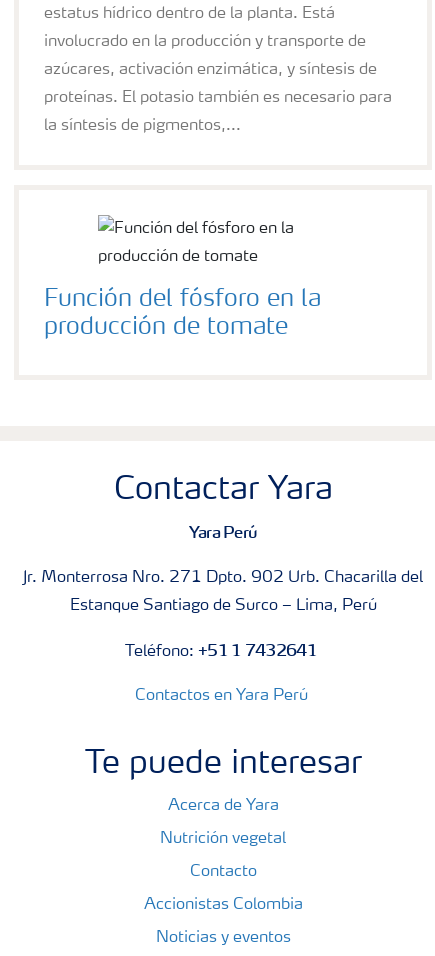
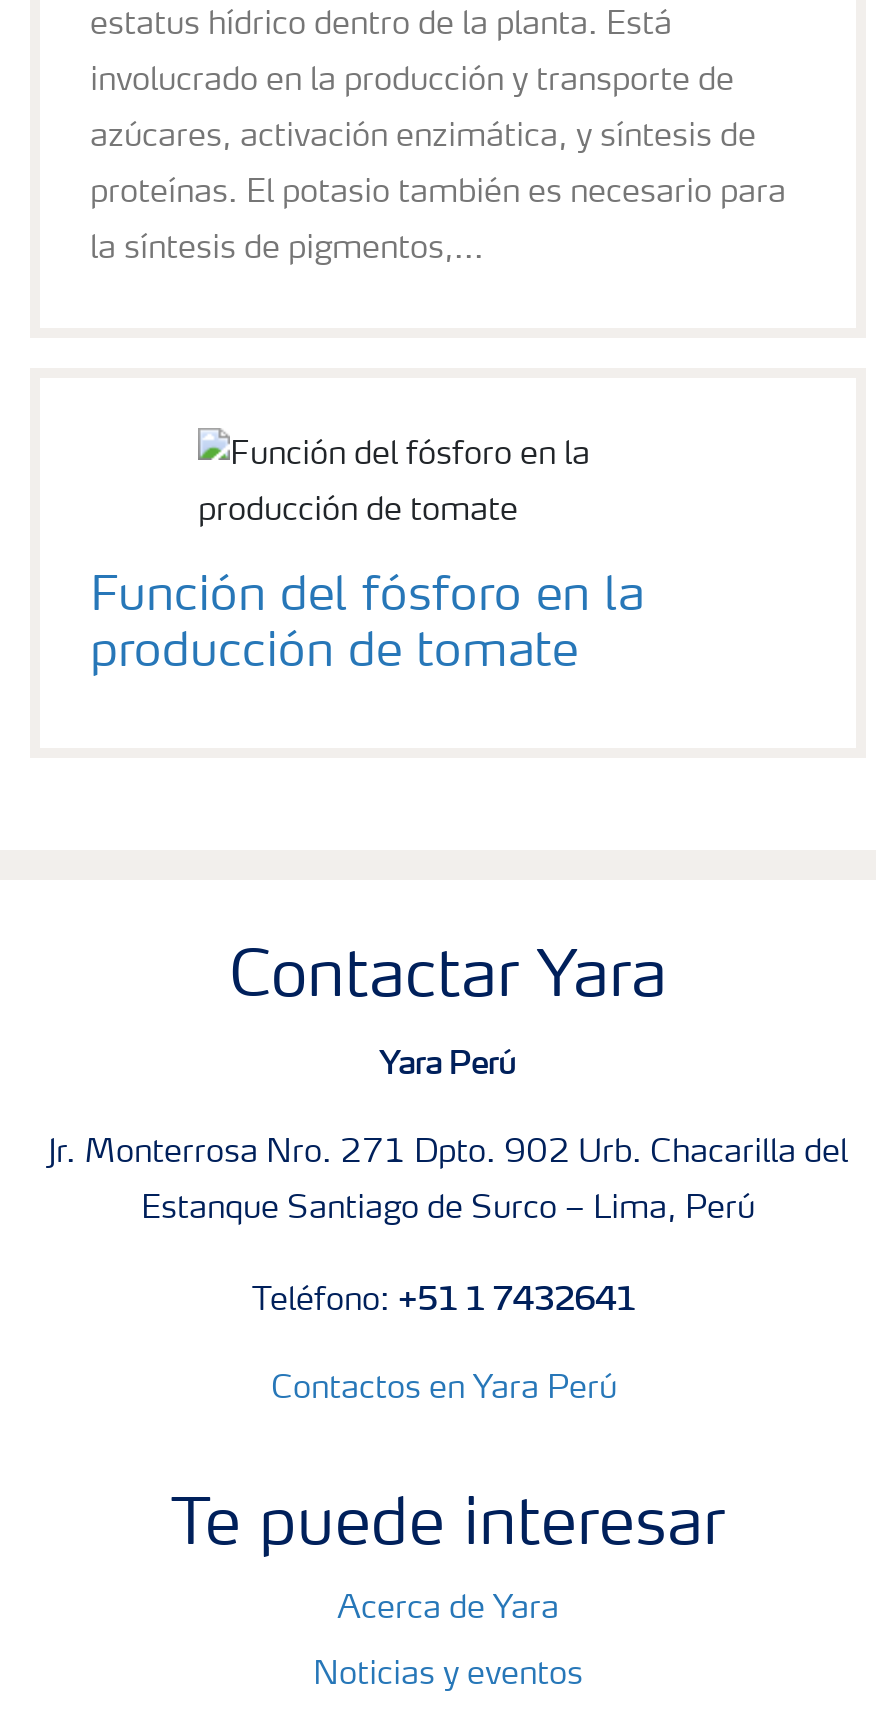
[143,831,302,913] Nutrición vegetal | Contacto | Accionistas Colombia -> none

